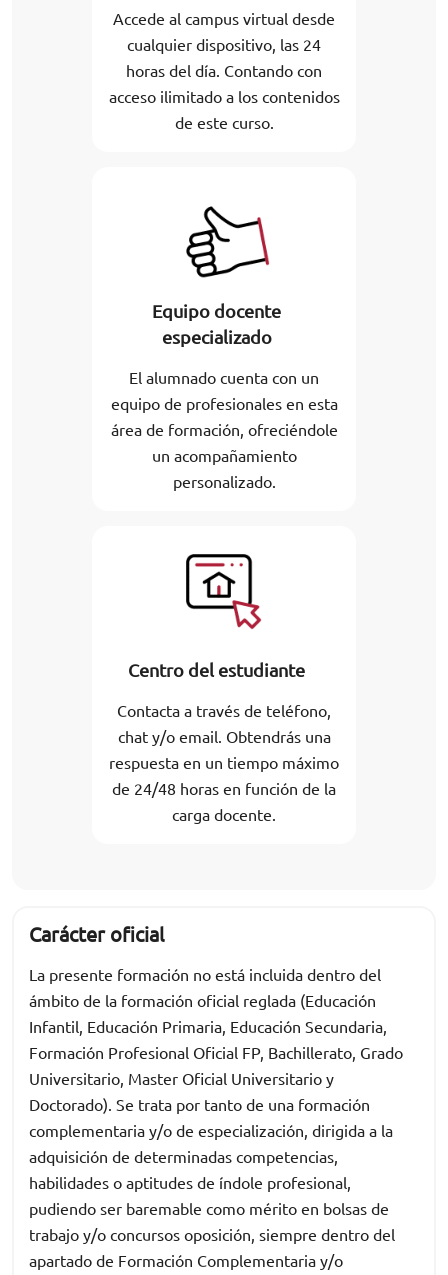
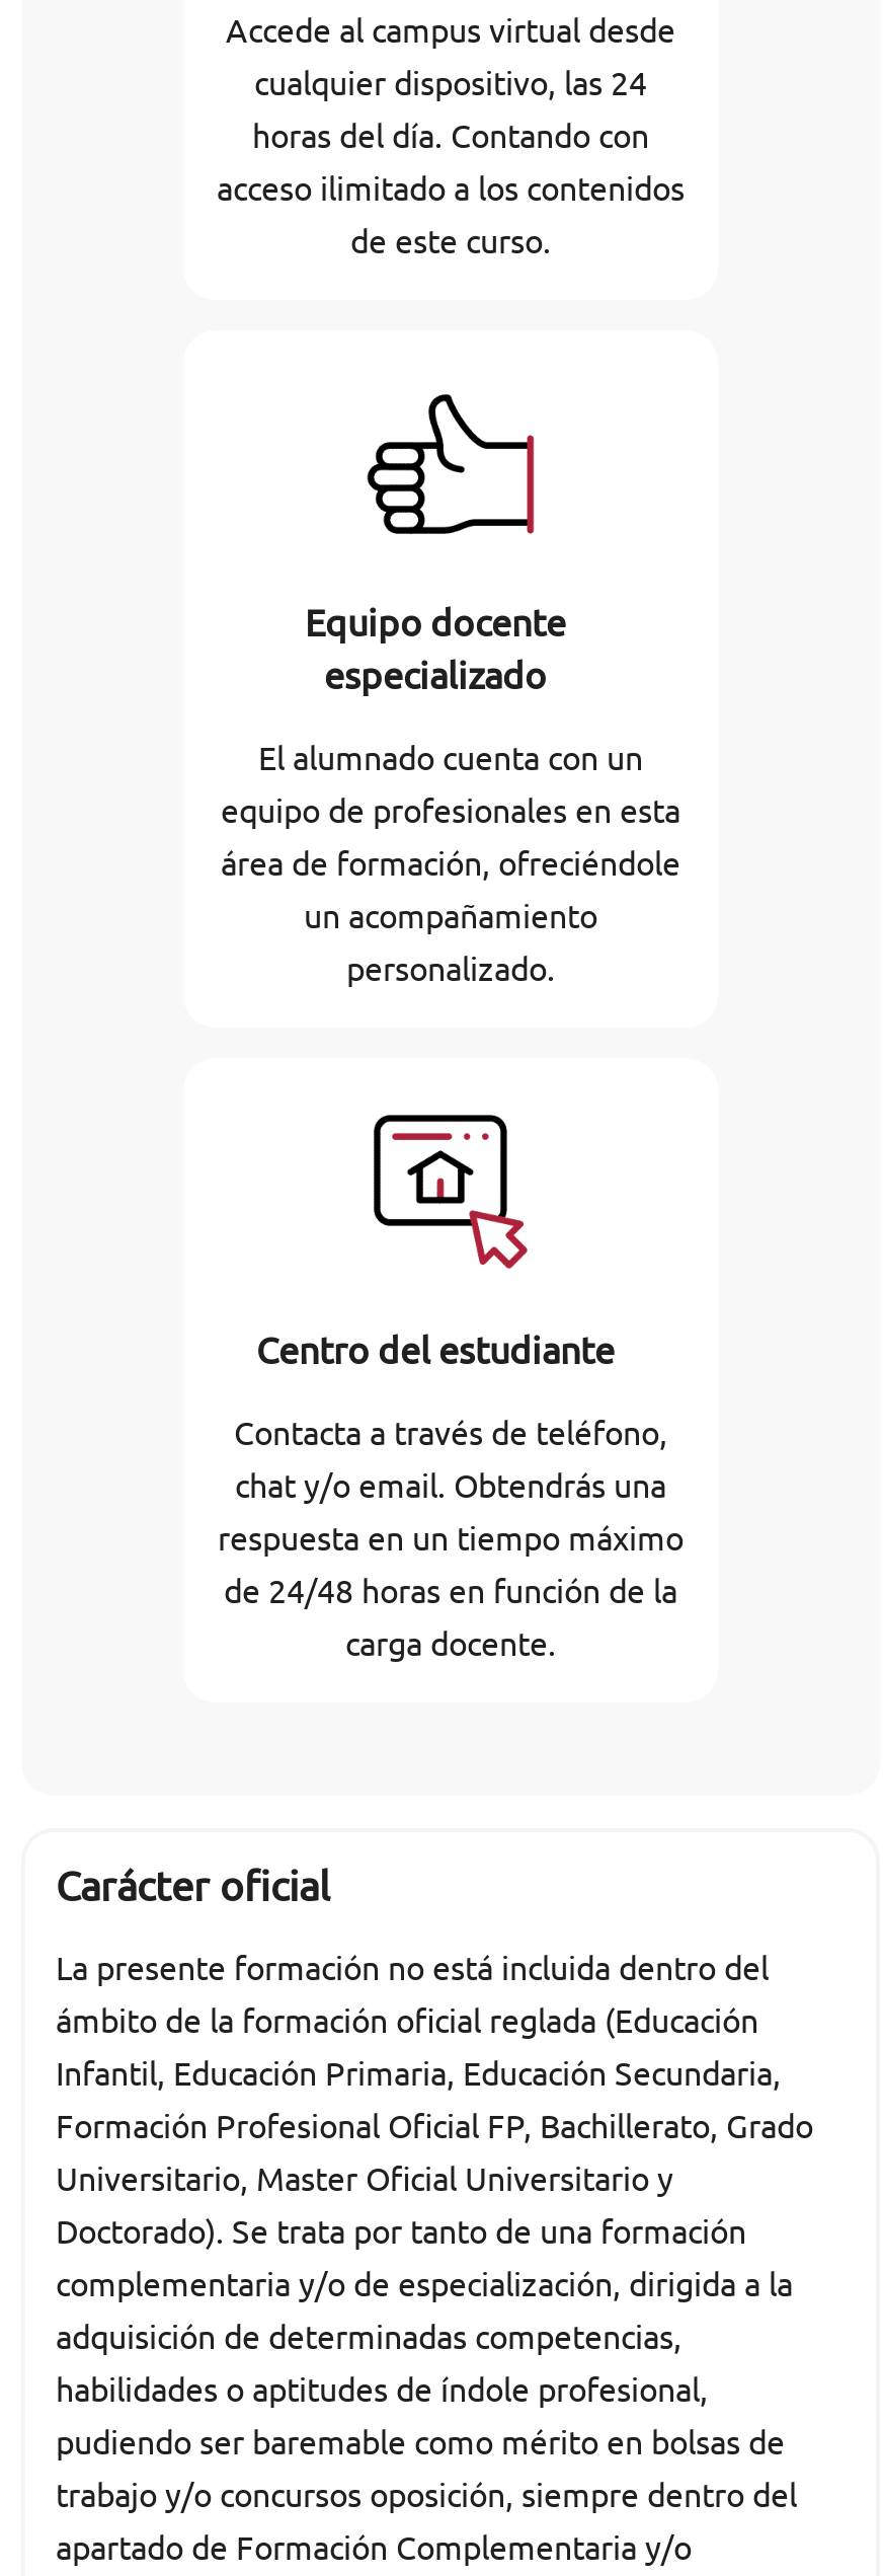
[183,198,270,279] [image] -> [366,391,542,555] [image]

